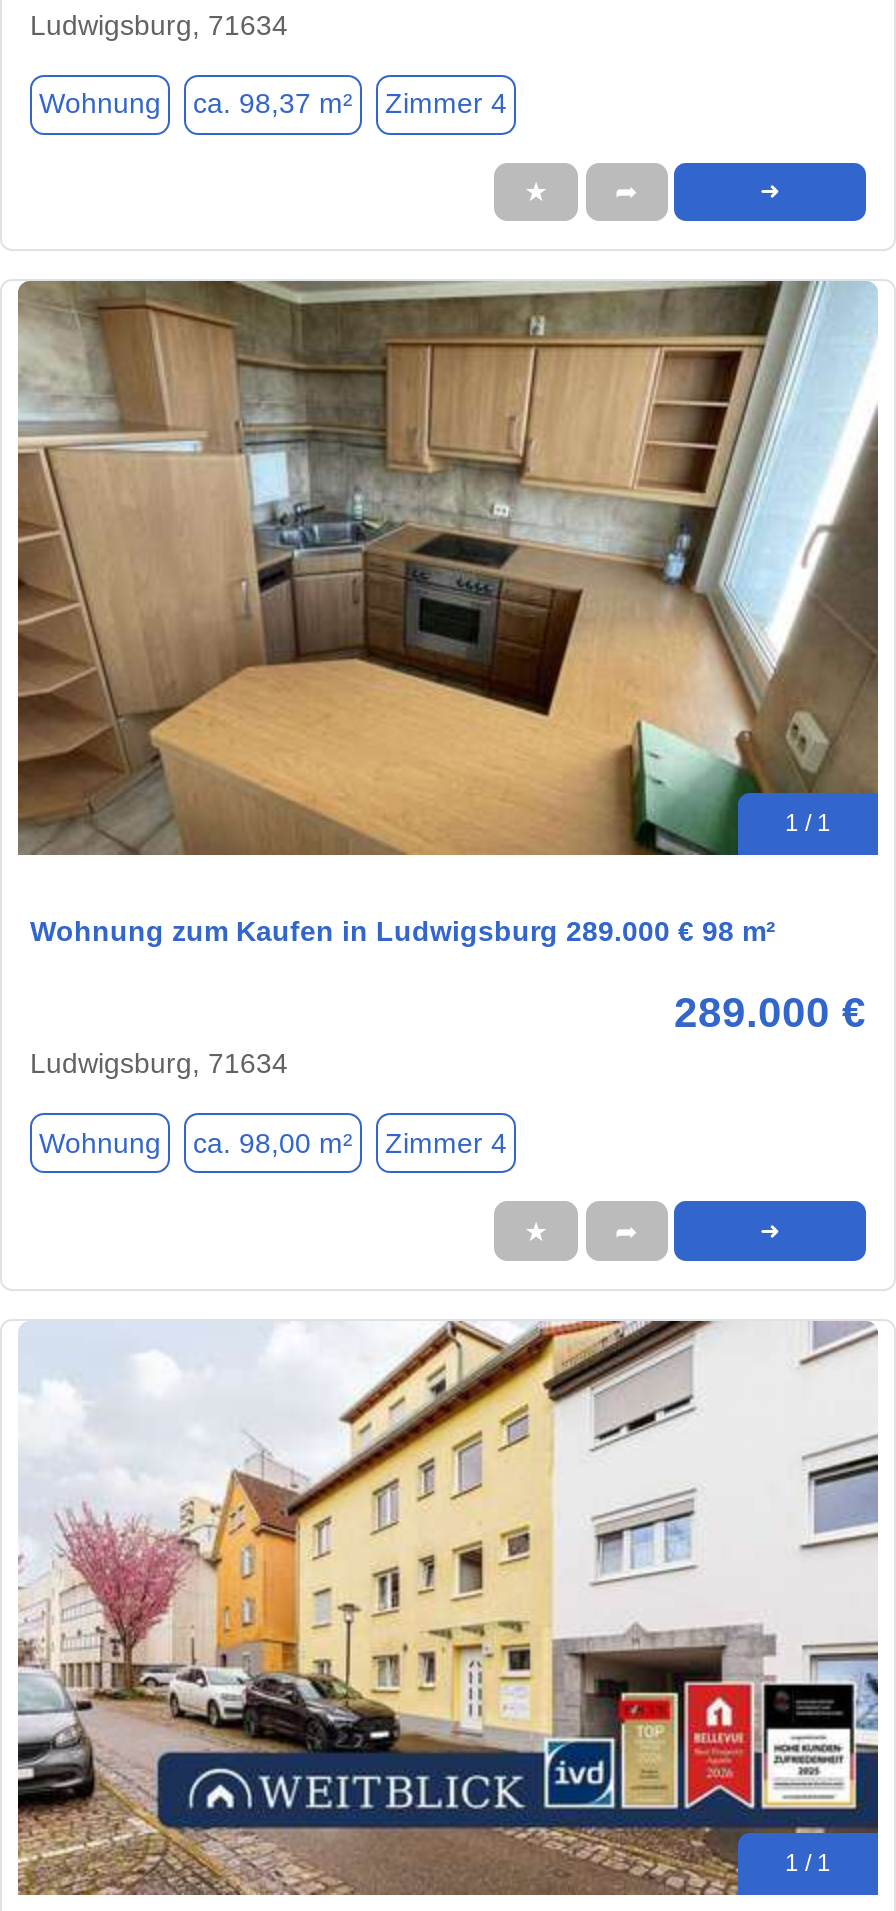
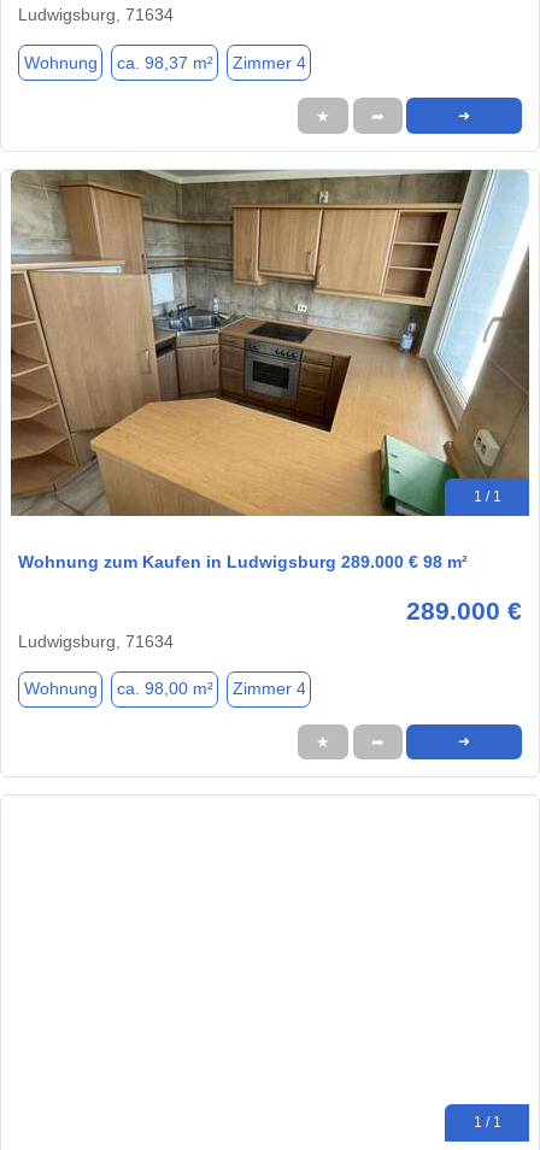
[16,1318,880,1898] [image] -> none

